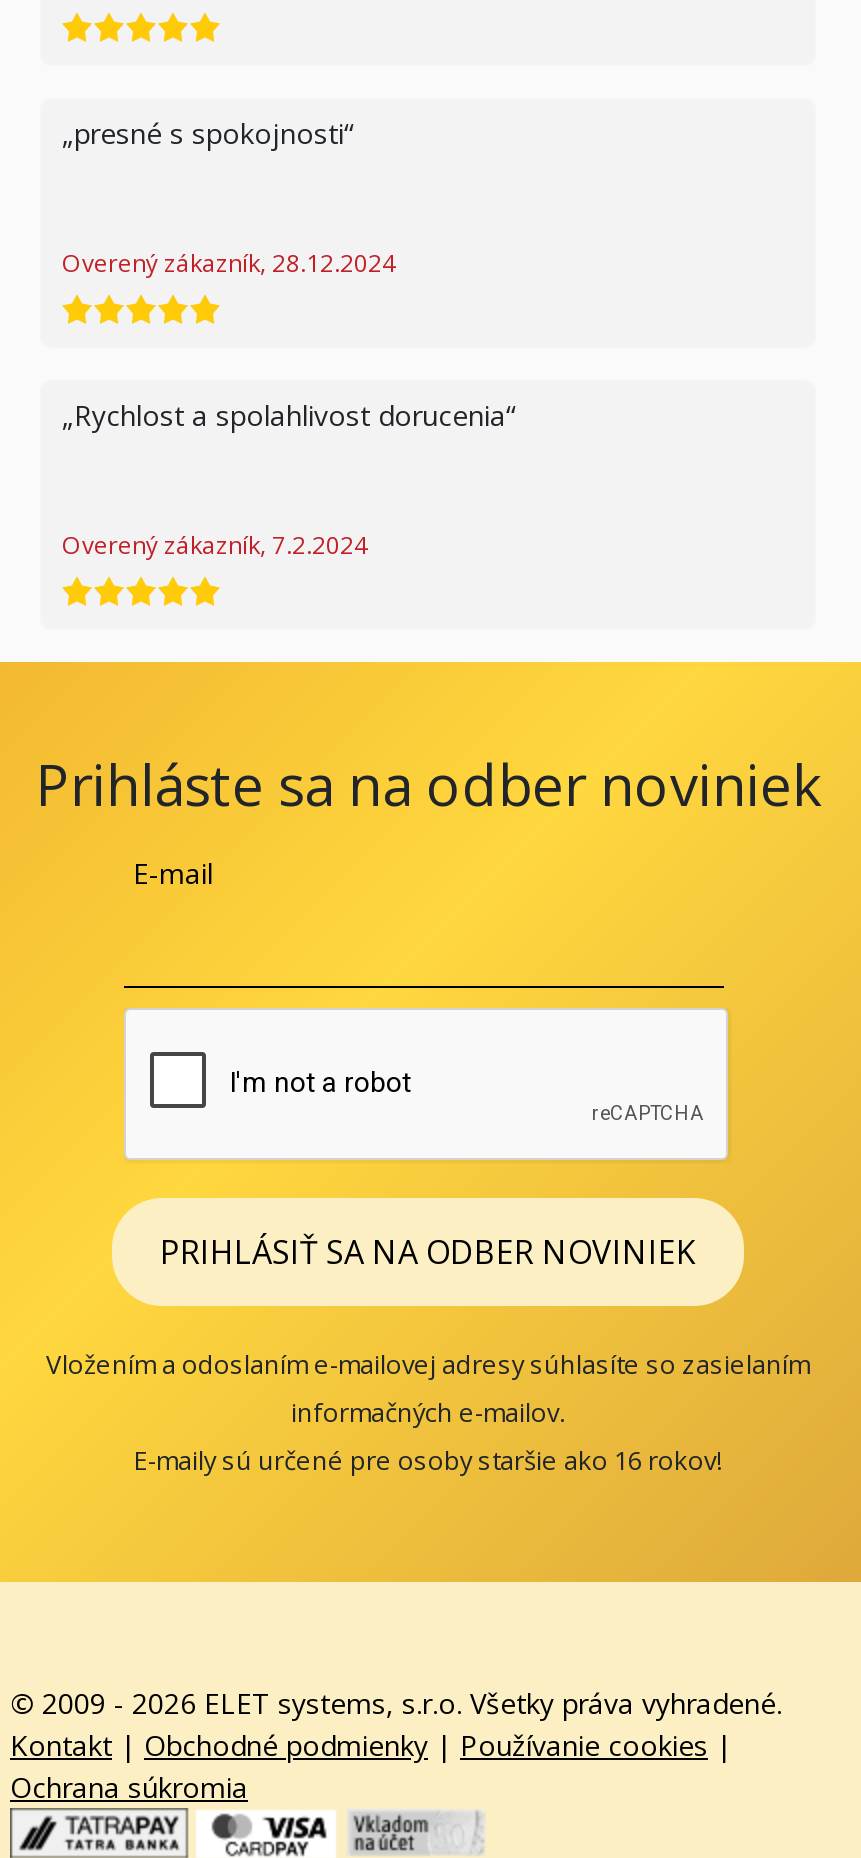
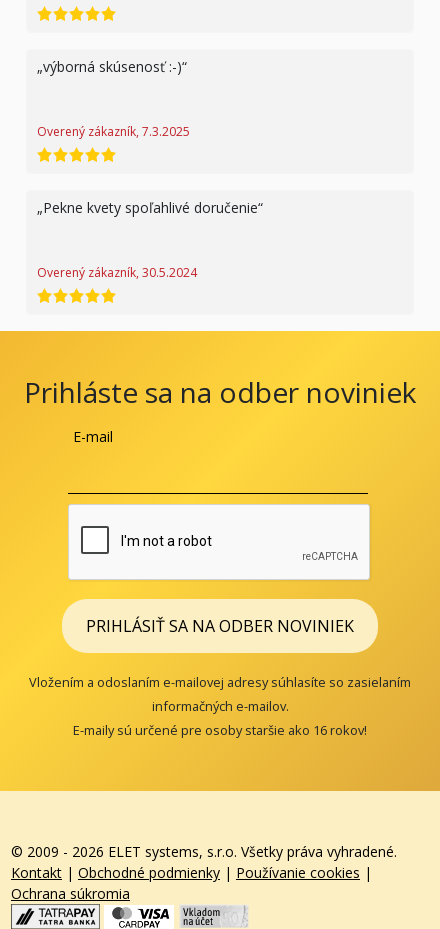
[74,113,344,151] presné s spokojnosti -> [43,56,182,75] výborná skúsenosť :-)
[62,245,396,279] Overený zákazník, 28.12.2024 -> [37,122,190,139] Overený zákazník, 7.3.2025
[74,395,506,433] Rychlost a spolahlivost dorucenia -> [43,197,258,216] Pekne kvety spoľahlivé doručenie
[62,527,368,561] Overený zákazník, 7.2.2024 -> [37,263,197,280] Overený zákazník, 30.5.2024

